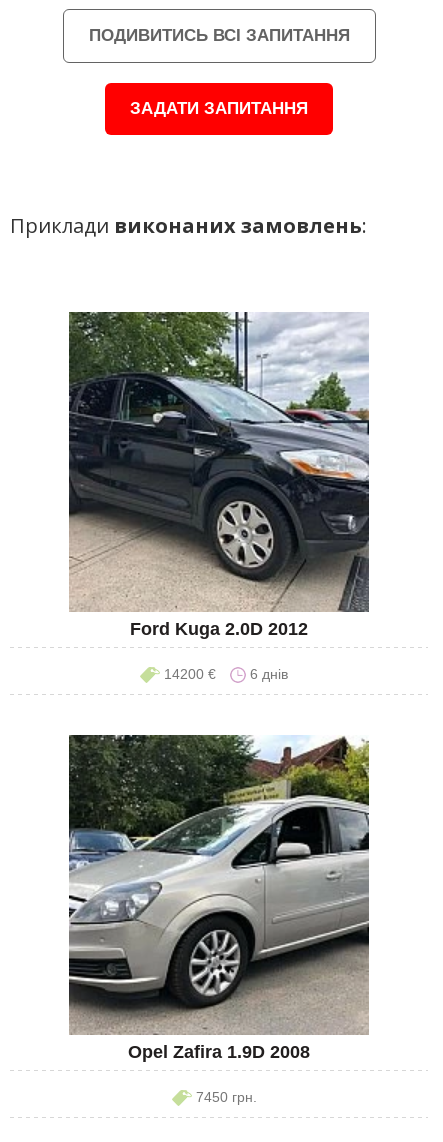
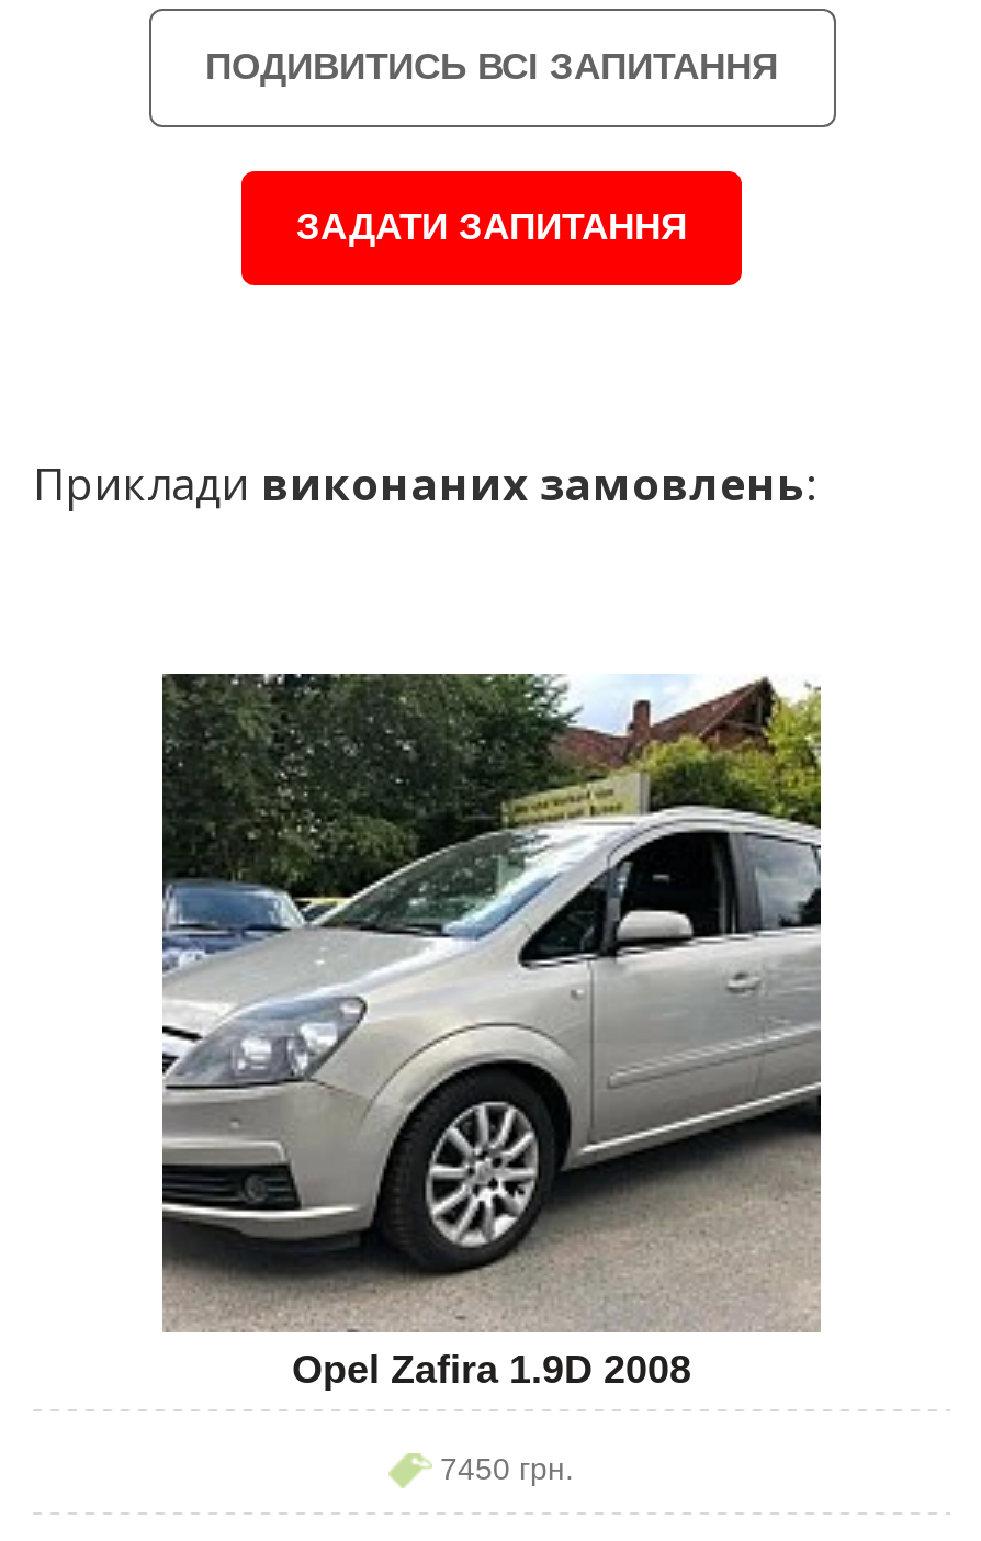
[68,312,370,682] [image] | Ford Kuga 2.0D 2012 | 14200 € | 6 днів -> none

